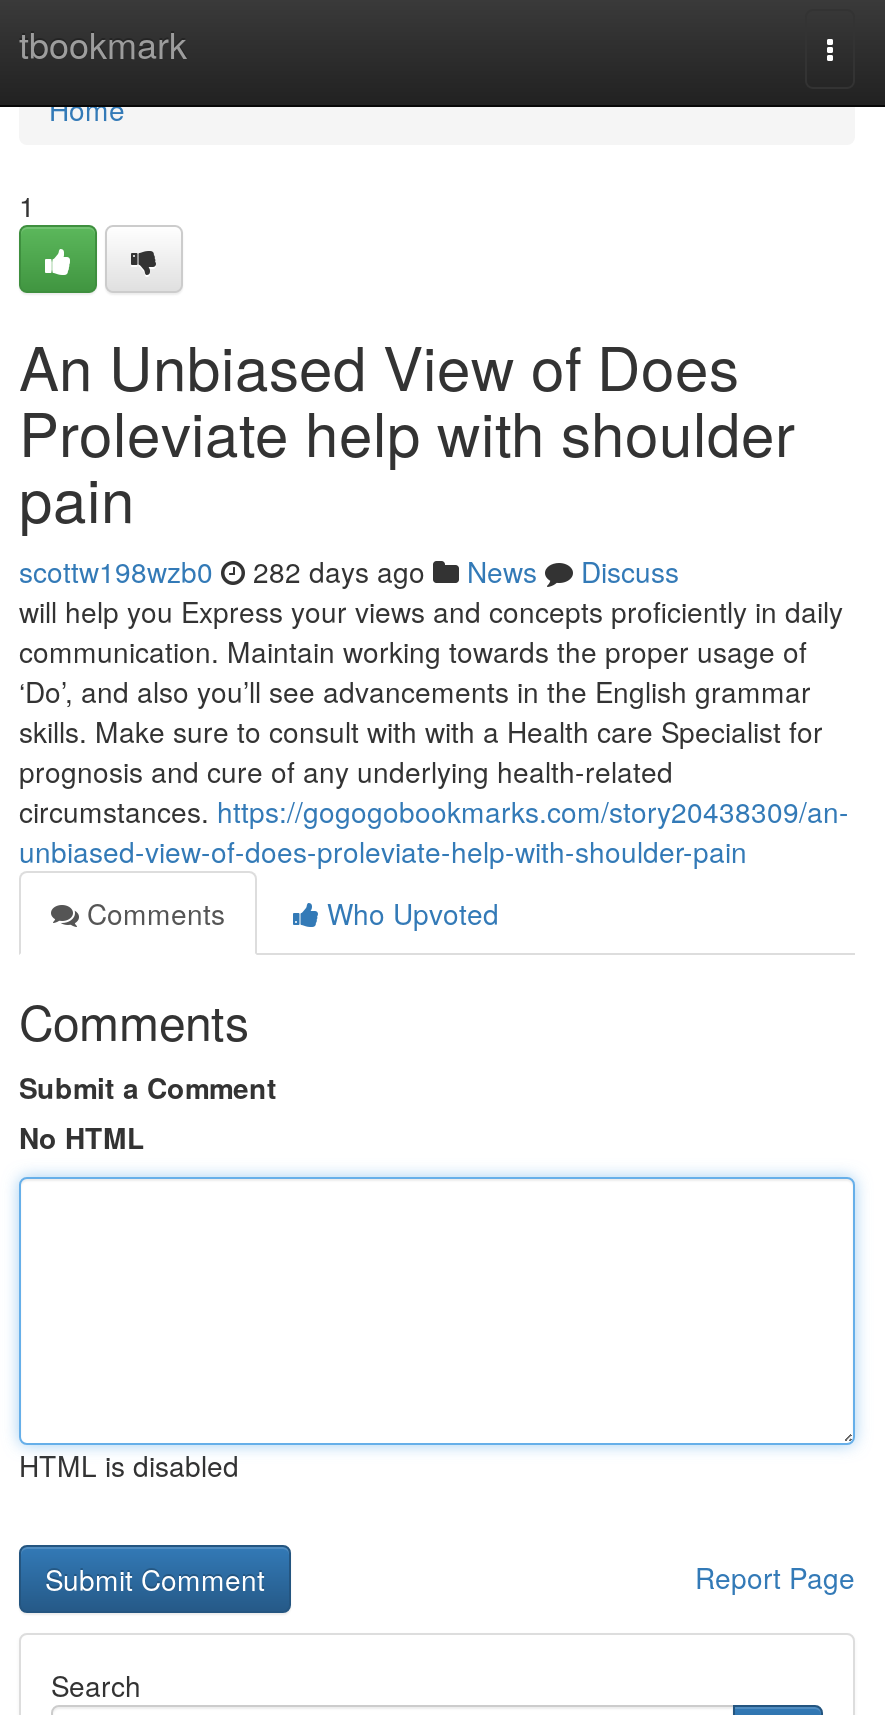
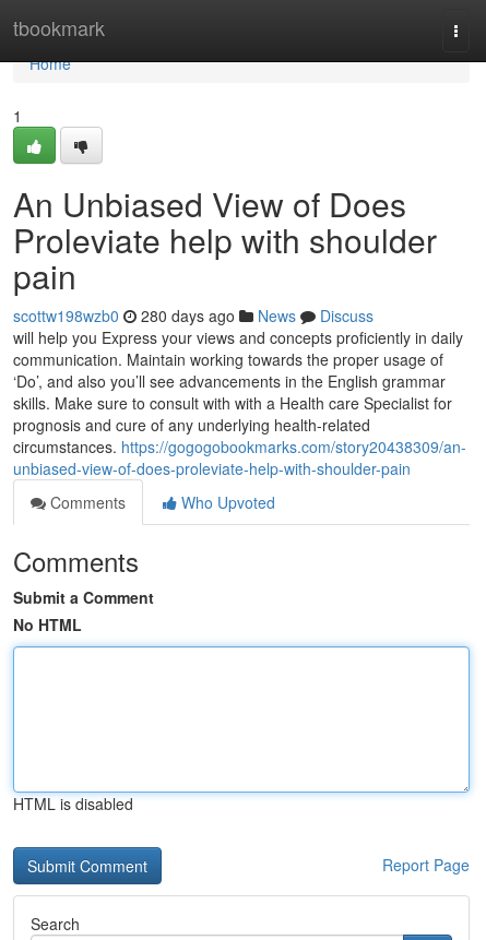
[19,551,679,591] scottw198wzb0 282 days ago News Discuss -> [13,305,374,326] scottw198wzb0 280 days ago News Discuss

